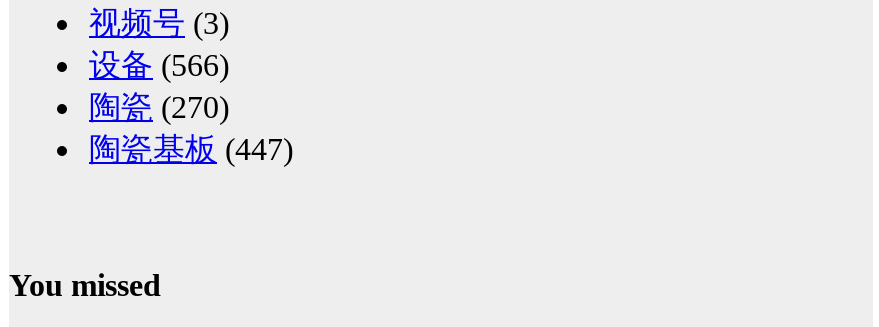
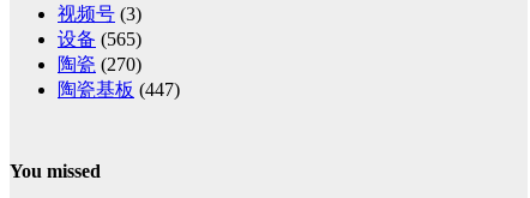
[89,49,229,83] 设备(566) -> [58,29,141,50] 设备(565)

